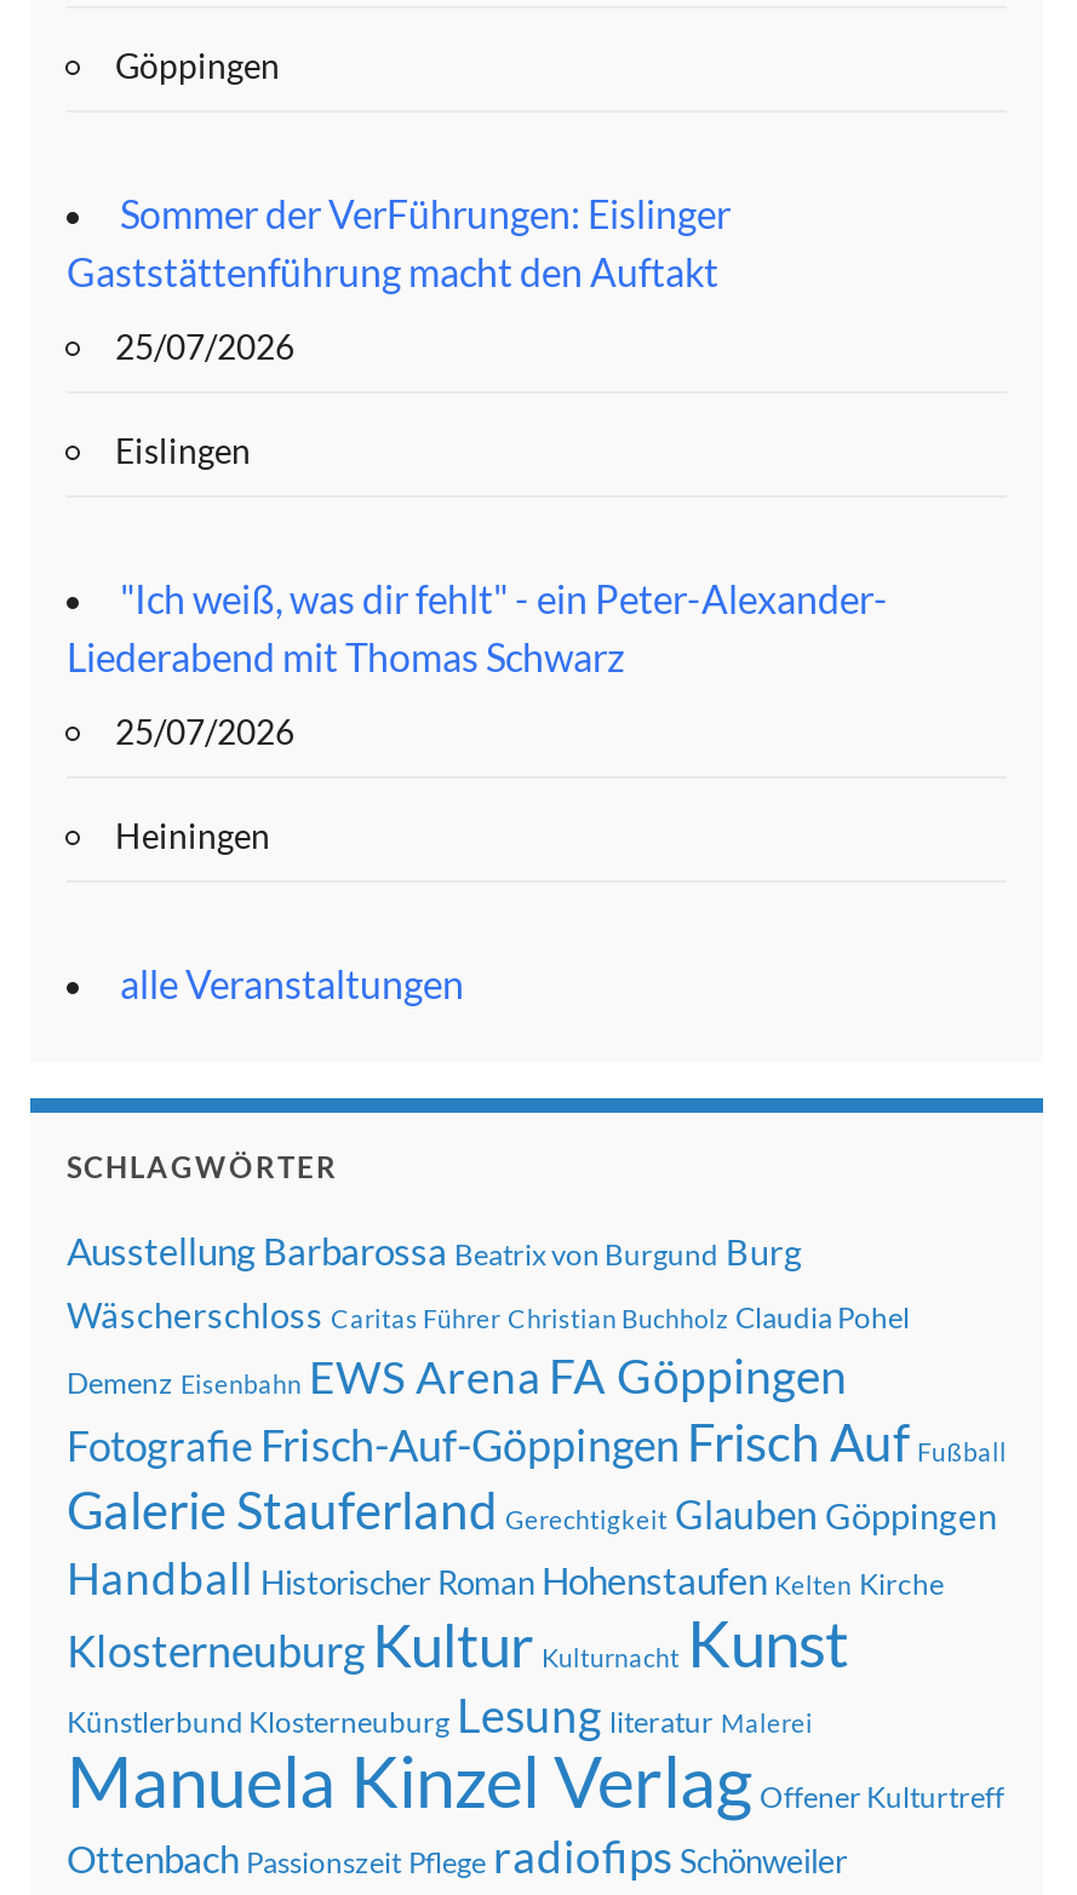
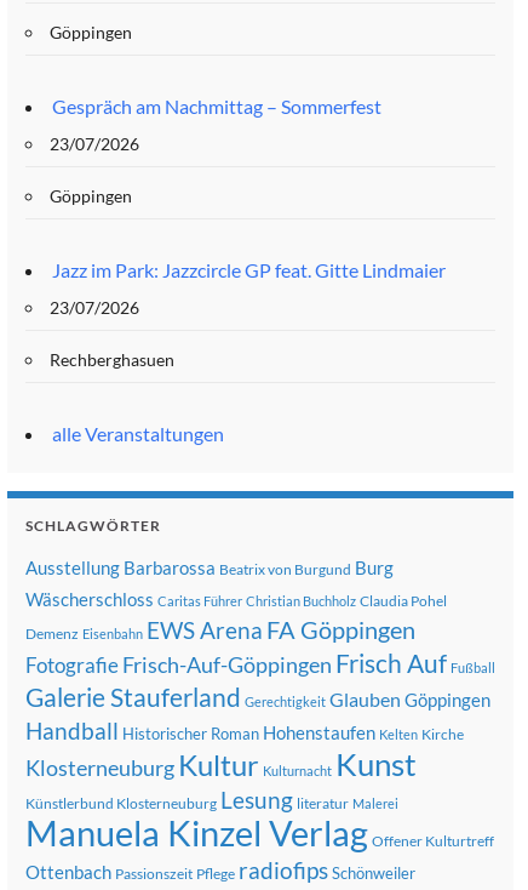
[67,190,731,294] Sommer der VerFührungen: Eislinger | Gaststättenführung macht den Auftakt -> [52,95,381,118] Gespräch am Nachmittag – Sommerfest
[115,326,294,367] 25/07/2026 -> [50,133,139,154] 23/07/2026
[115,430,251,471] Eislingen -> [50,186,132,206] Göppingen
[67,575,888,680] "Ich weiß, was dir fehlt" - ein Peter-Alexander- | Liederabend mit Thomas Schwarz -> [52,258,446,281] Jazz im Park: Jazzcircle GP feat. Gitte Lindmaier
[115,711,294,752] 25/07/2026 -> [50,297,139,318] 23/07/2026
[115,815,270,856] Heiningen -> [50,349,174,370] Rechberghasuen

